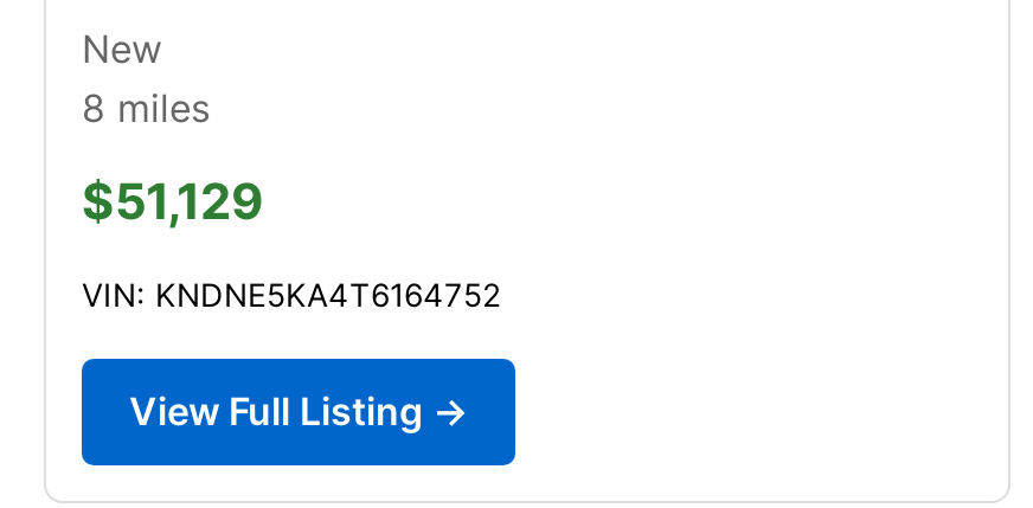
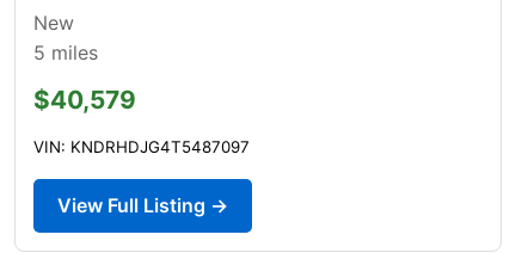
[82,84,210,131] 8 miles -> [33,40,98,64] 5 miles
[82,171,264,231] $51,129 -> [33,85,136,114] $40,579
[82,276,501,314] VIN: KNDNE5KA4T6164752 -> [33,137,250,156] VIN: KNDRHDJG4T5487097

